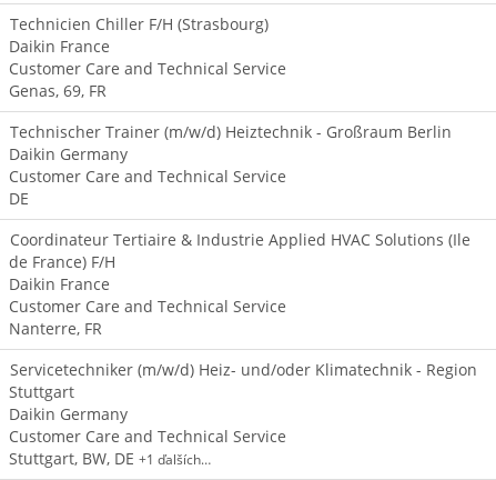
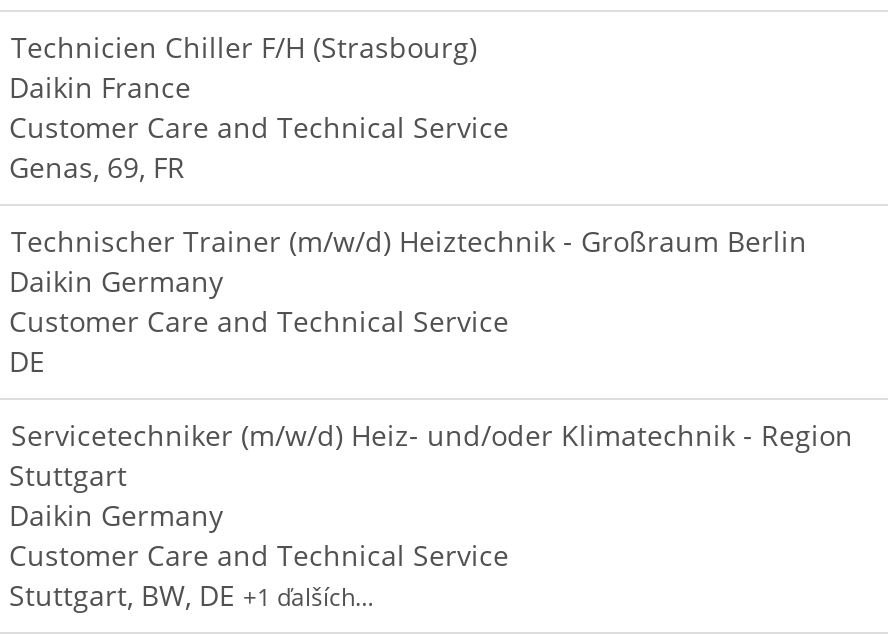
[9,229,470,339] Coordinateur Tertiaire & Industrie Applied HVAC Solutions (Ile | de France) F/H | Daikin France | Customer Care and Technical Service | Nanterre, FR -> none

